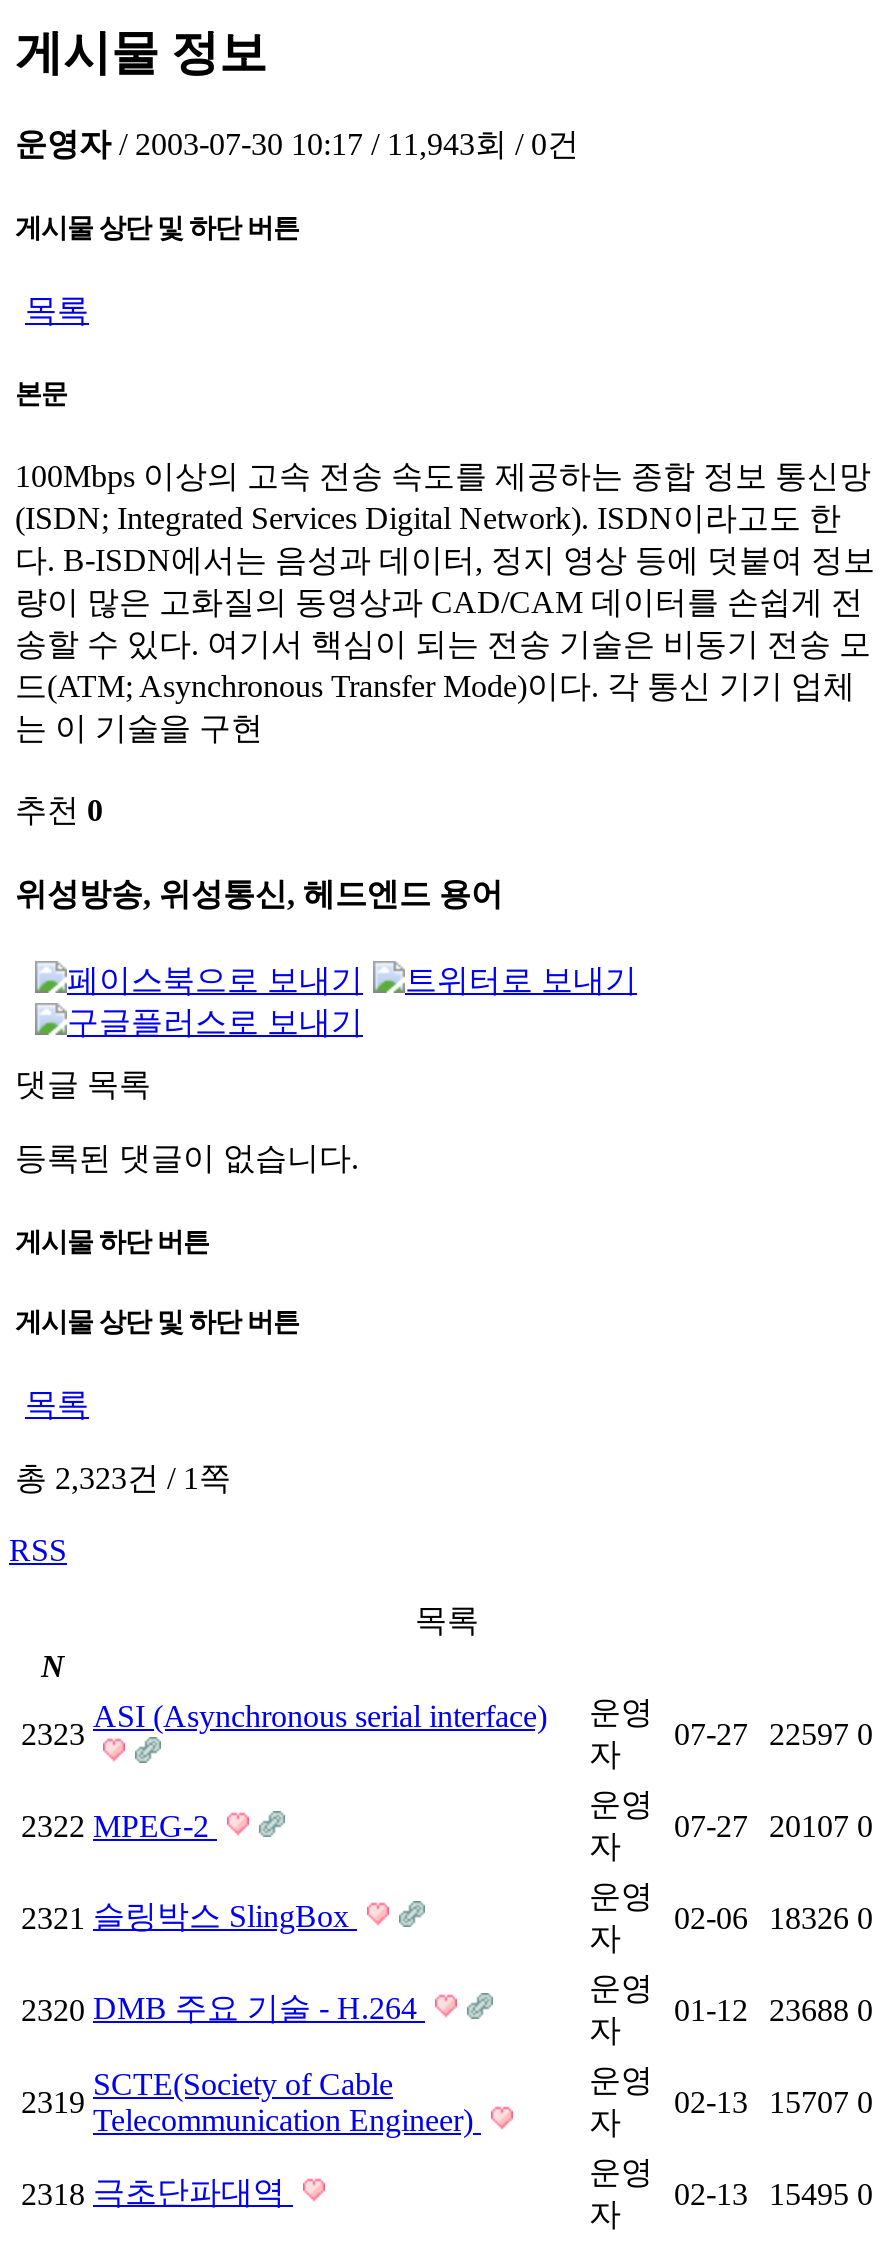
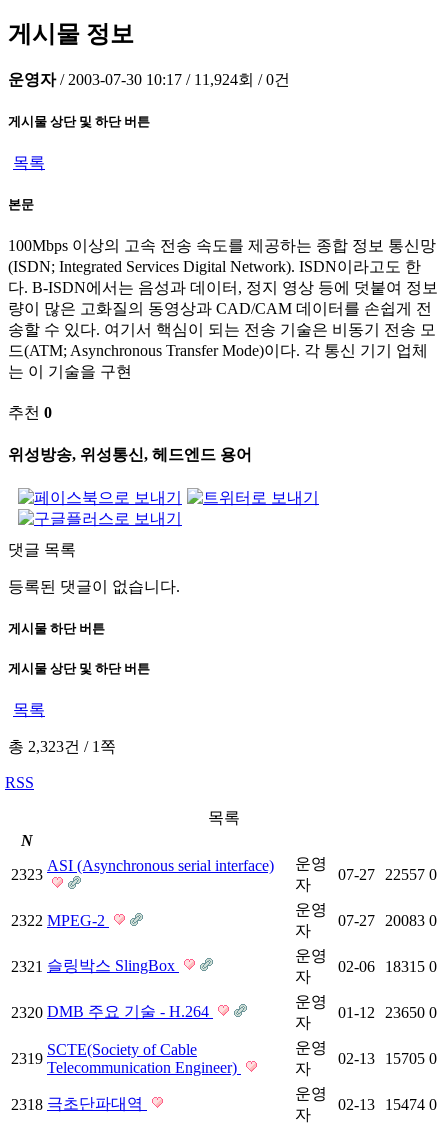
[15,126,579,160] 운영자 / 2003-07-30 10:17 / 11,943회 / 0건 -> [8,70,290,87] 운영자 / 2003-07-30 10:17 / 11,924회 / 0건
[674,1717,873,1751] 07-27 22597 0 -> [337,866,437,883] 07-27 22557 0
[674,1809,873,1843] 07-27 20107 0 -> [337,912,437,929] 07-27 20083 0
[674,1901,873,1935] 02-06 18326 0 -> [337,958,437,975] 02-06 18315 0
[674,1993,873,2027] 01-12 23688 0 -> [337,1004,437,1021] 01-12 23650 0
[674,2085,873,2119] 02-13 15707 0 -> [337,1050,437,1067] 02-13 15705 0
[674,2177,873,2211] 02-13 15495 0 -> [337,1096,437,1113] 02-13 15474 0

